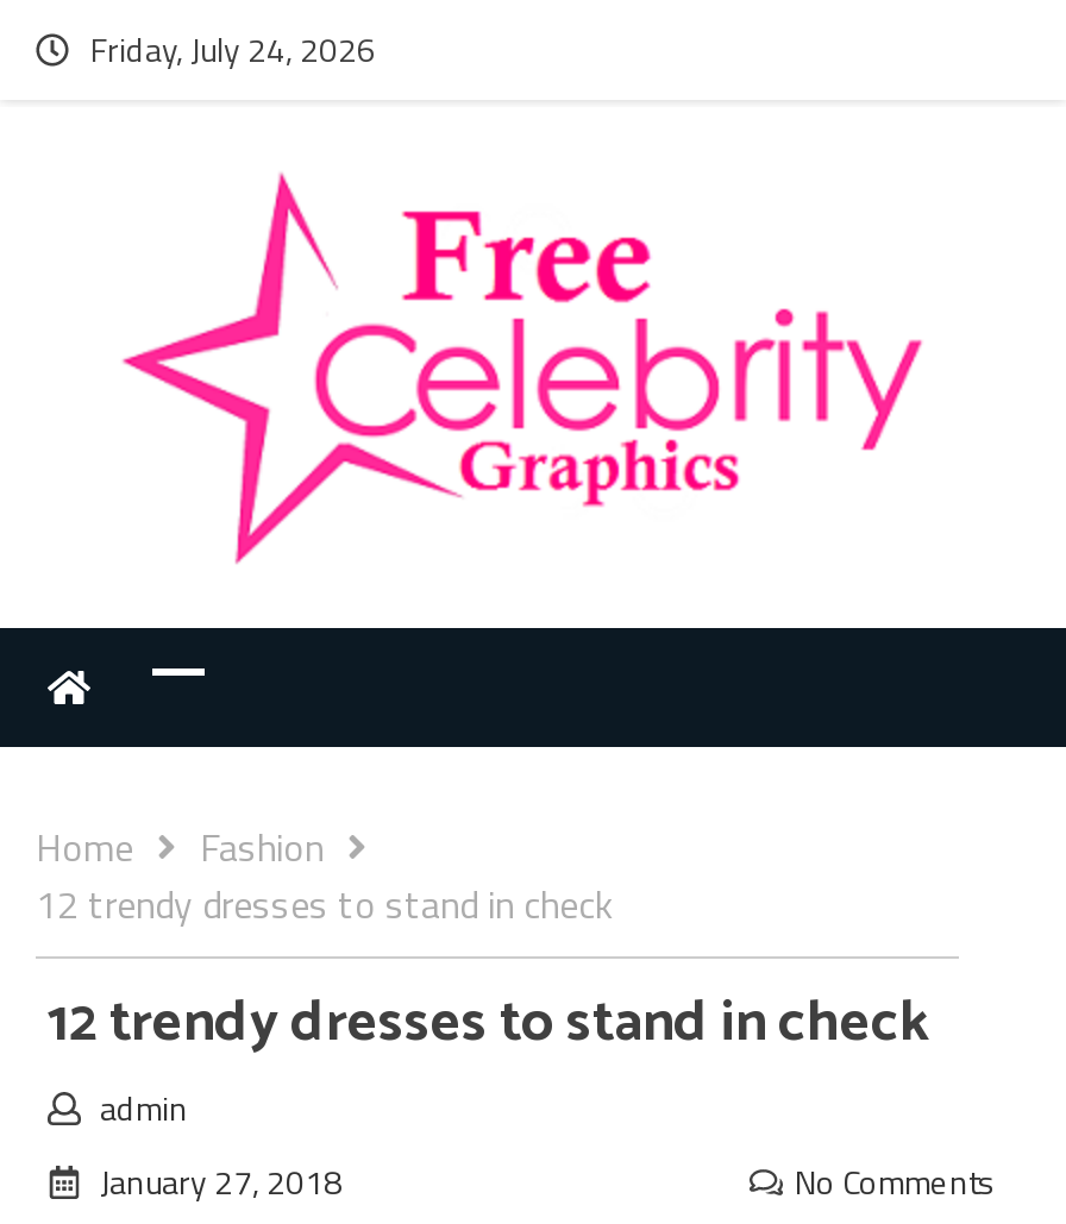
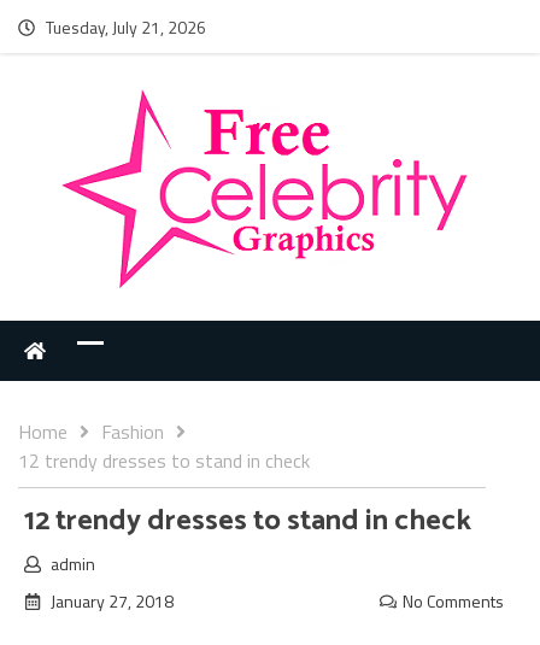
[90,24,376,74] Friday, July 24, 2026 -> [46,14,206,40] Tuesday, July 21, 2026

